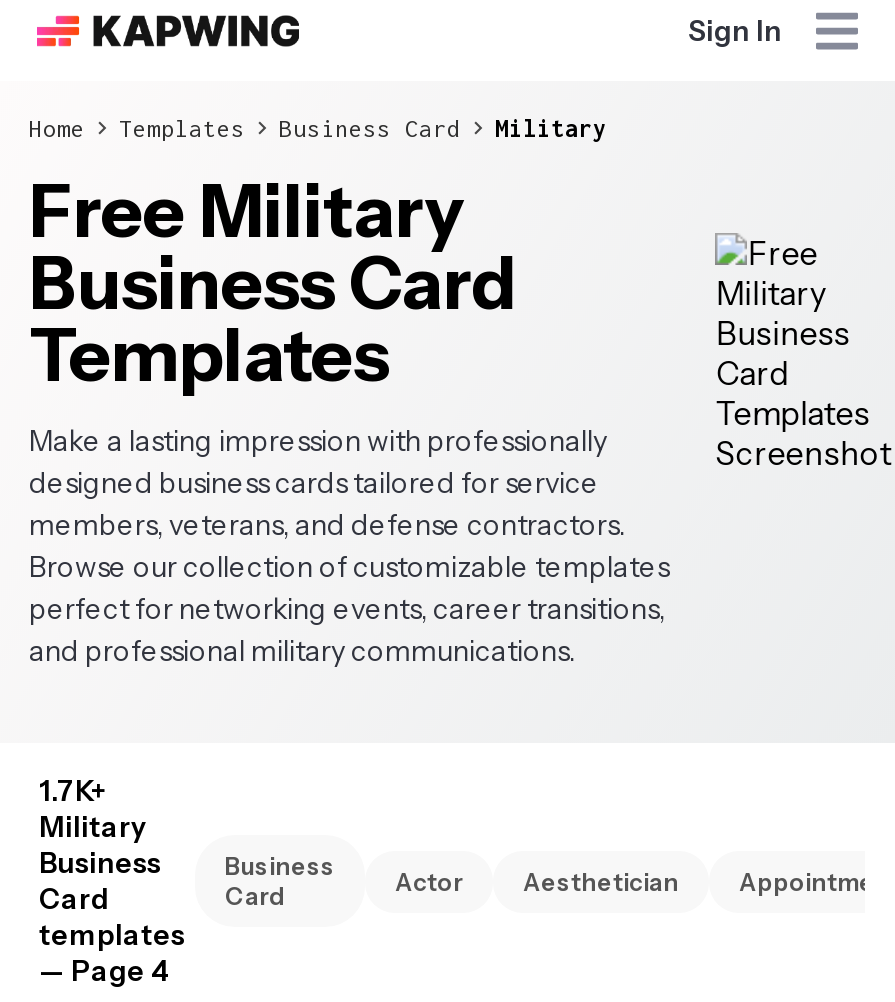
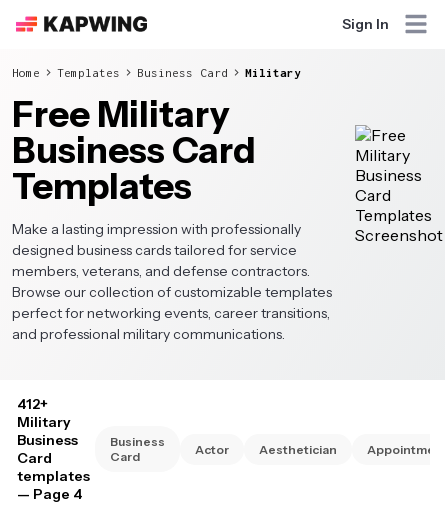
[39,773,107,809] 1.7K+ -> [17,395,48,413] 412+

